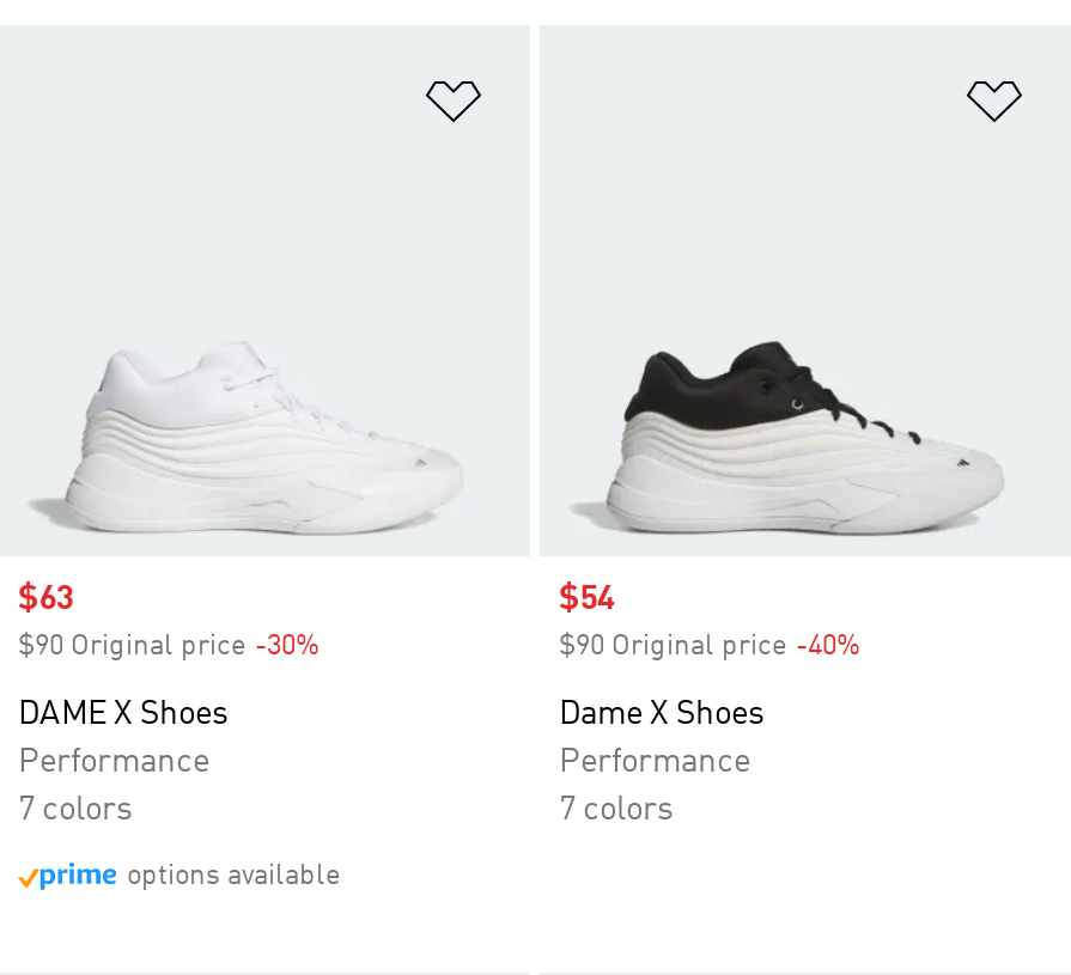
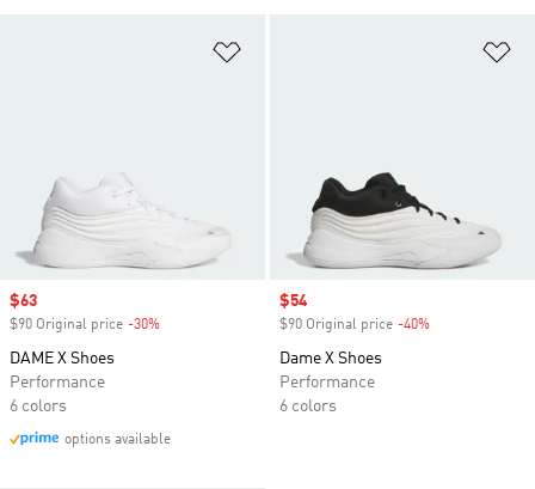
[18,793,133,827] 7 colors -> [10,398,67,415] 6 colors
[559,793,674,827] 7 colors -> [279,398,337,415] 6 colors

